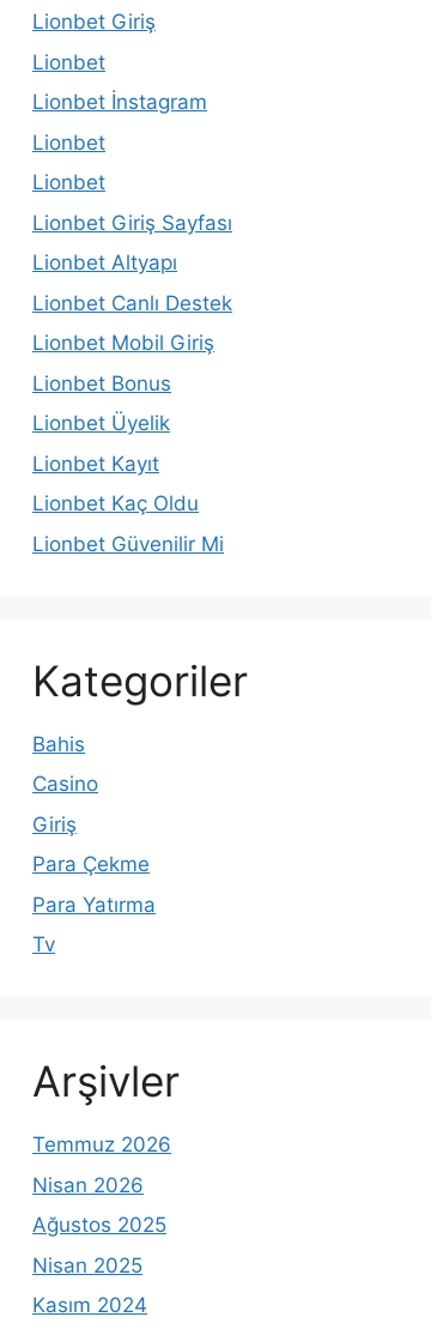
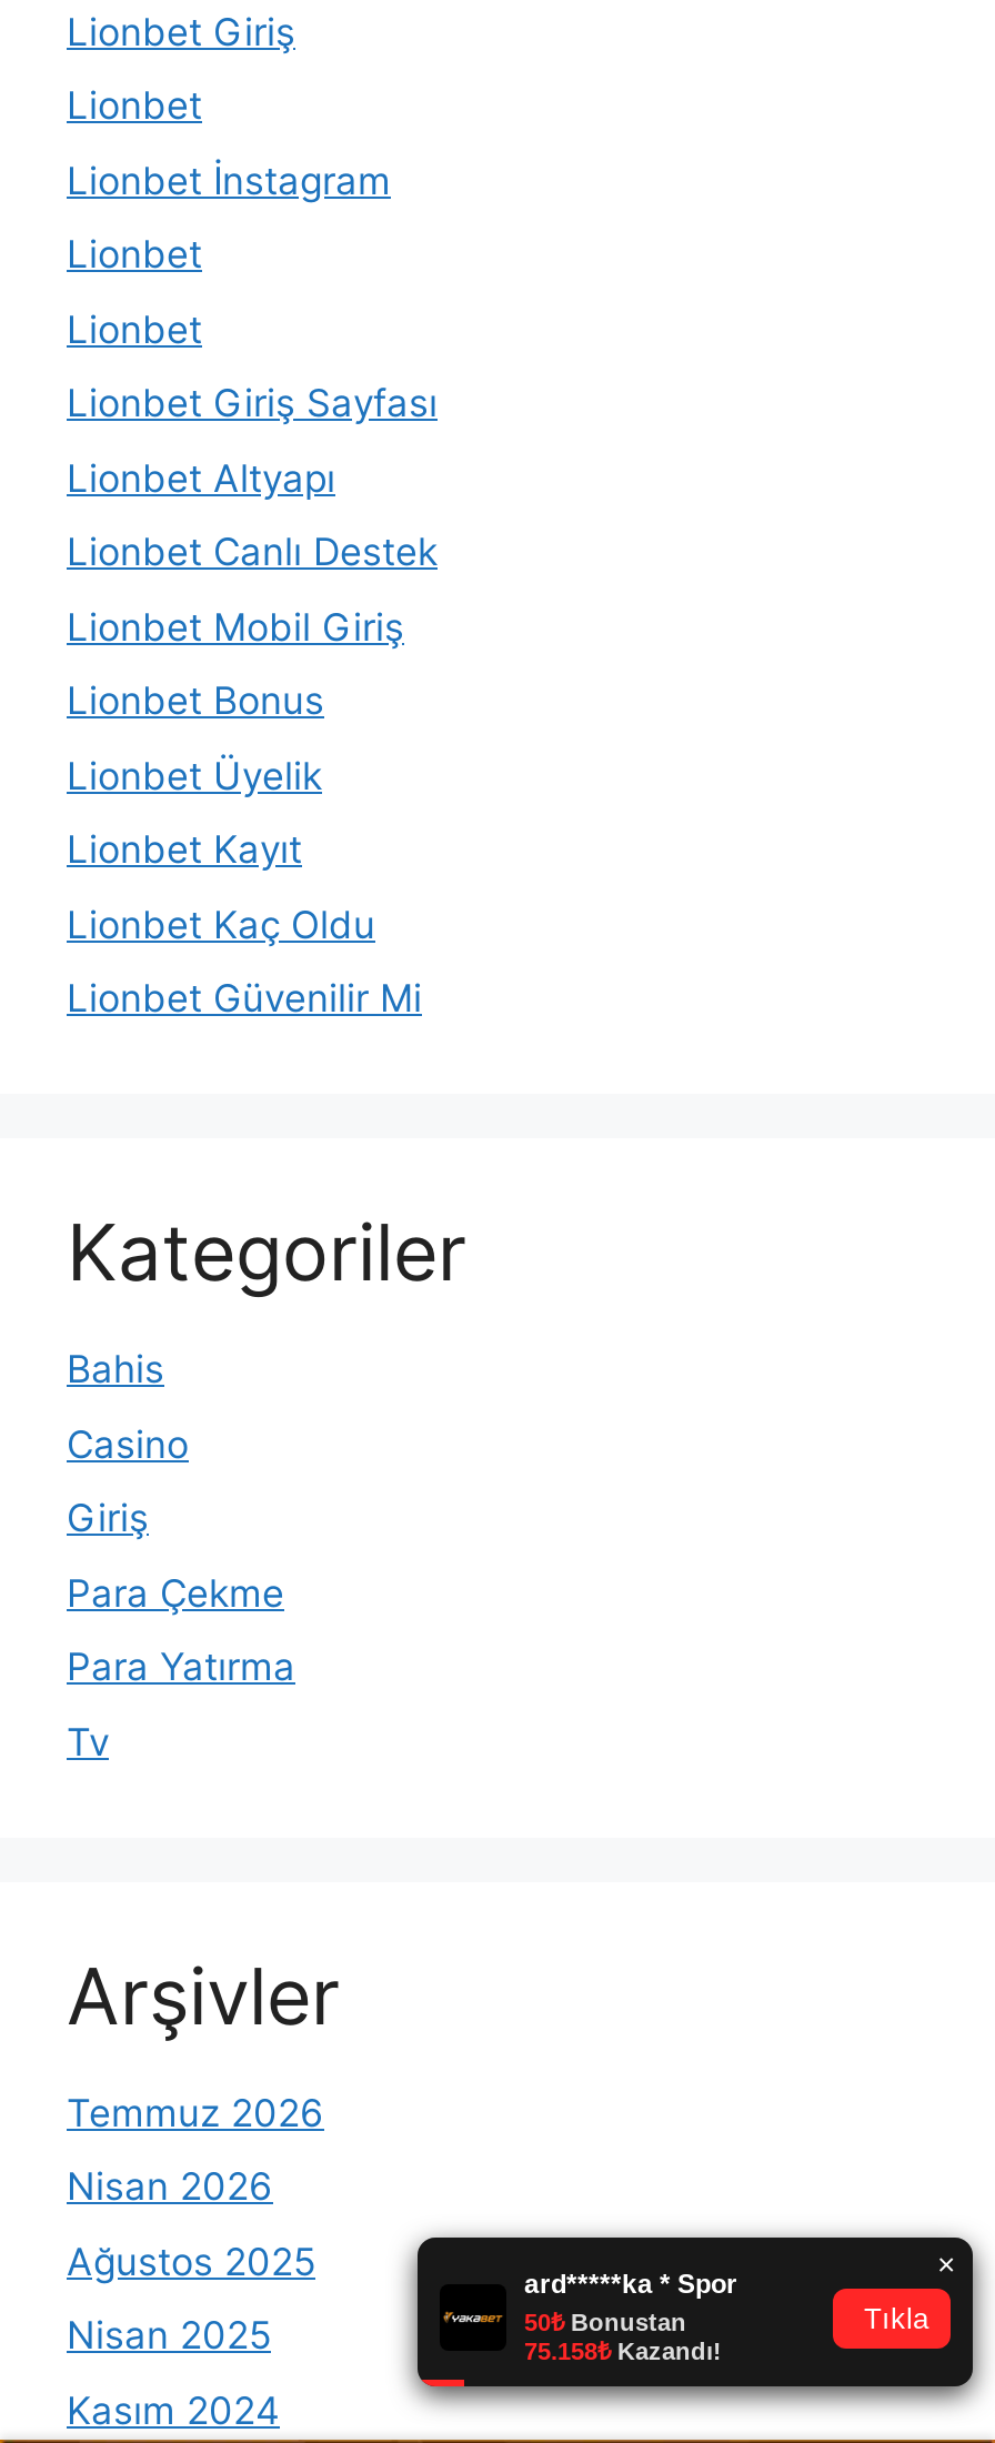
none -> [404,2232,986,2410] [image]

